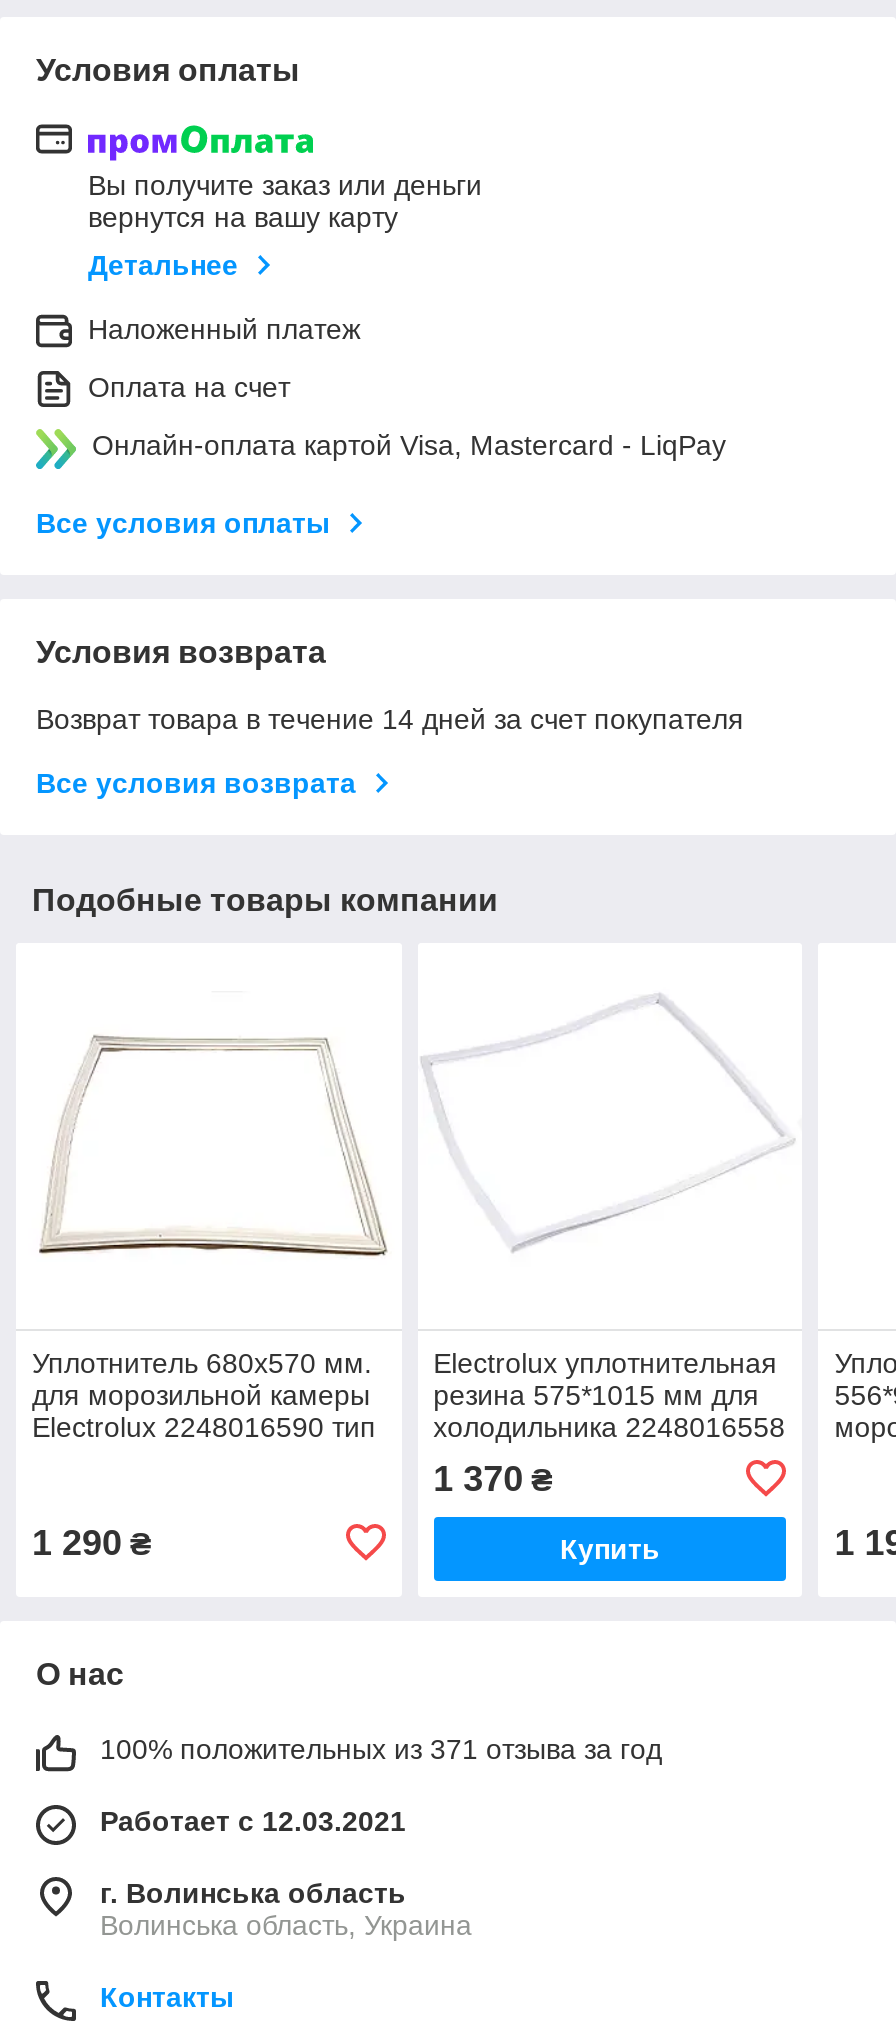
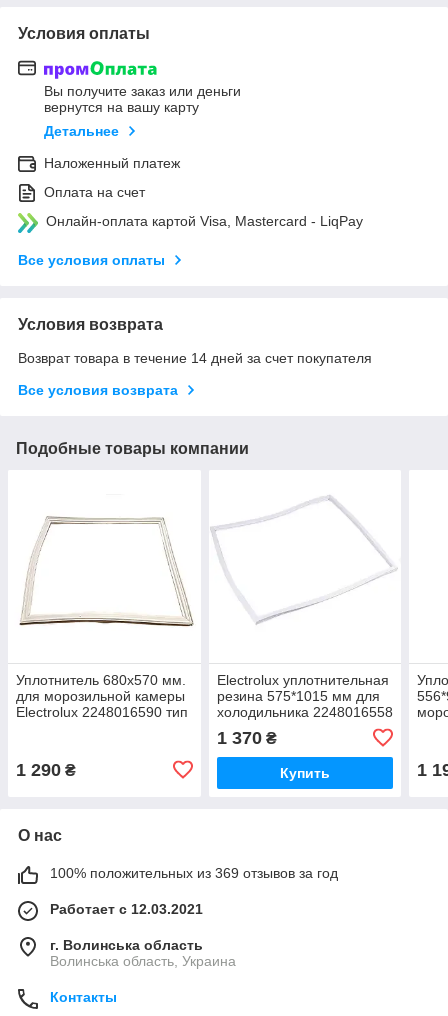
[100,1733,662,1765] 100% положительных из 371 отзыва за год -> [50,865,338,881] 100% положительных из 369 отзывов за год

